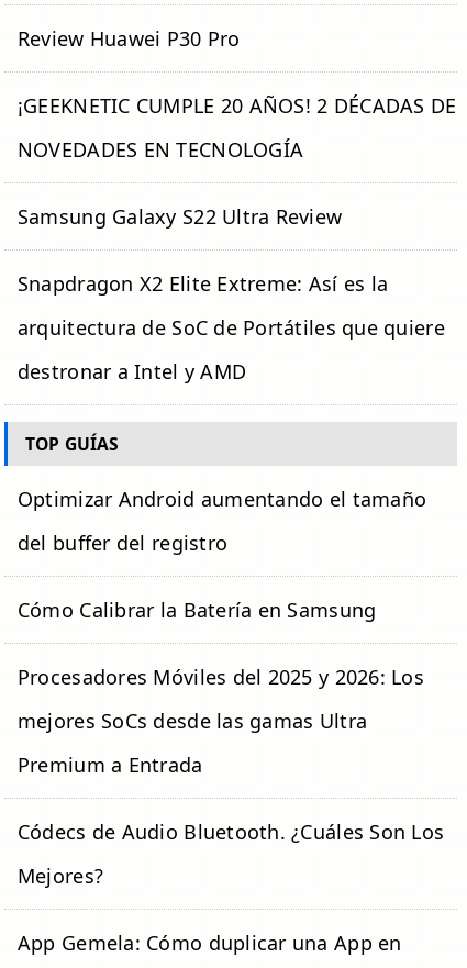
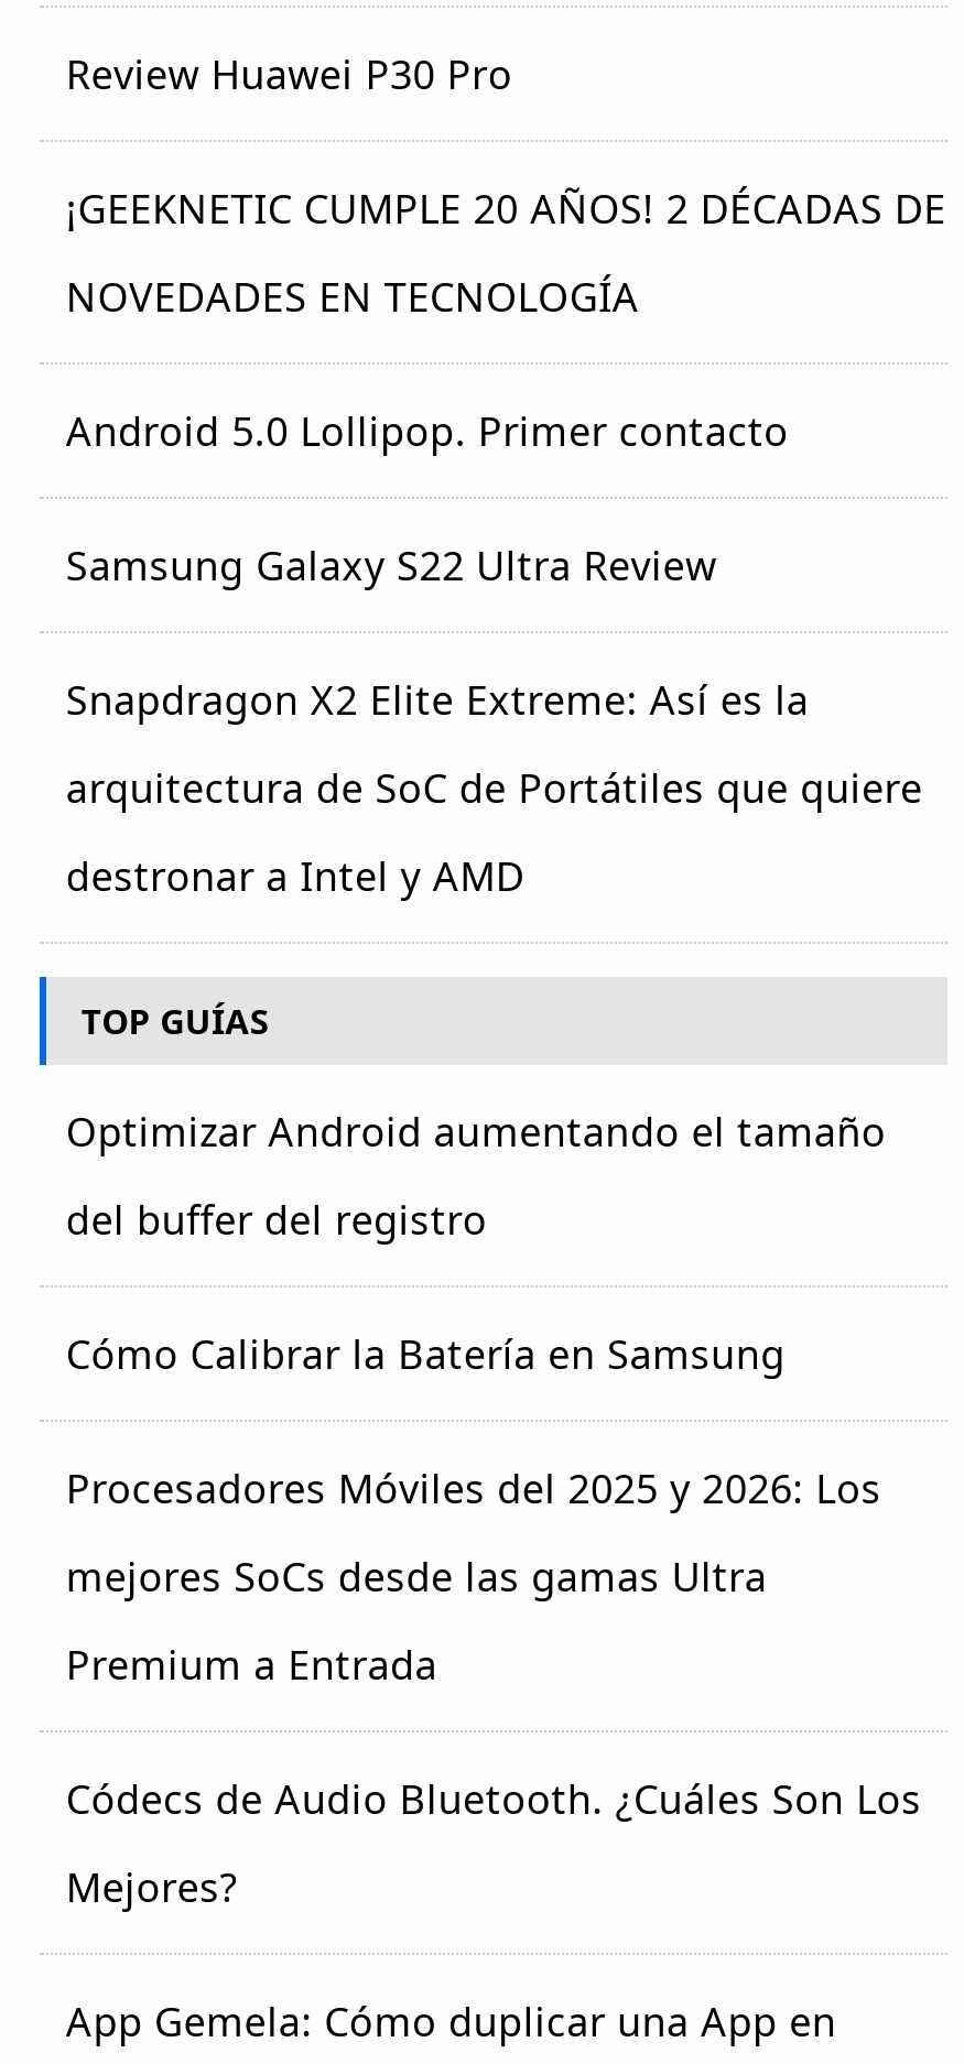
none -> [66,405,789,458] Android 5.0 Lollipop. Primer contacto

